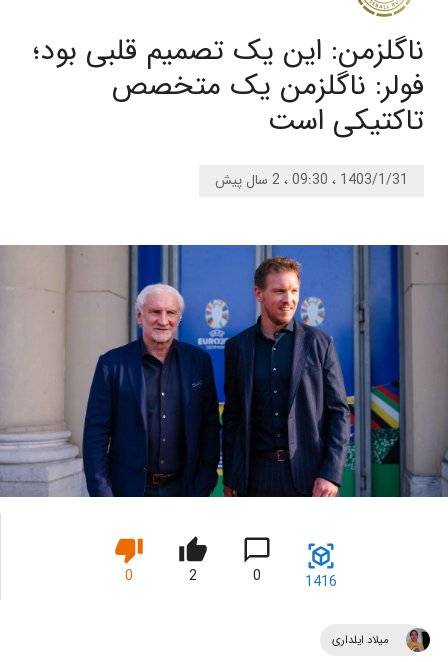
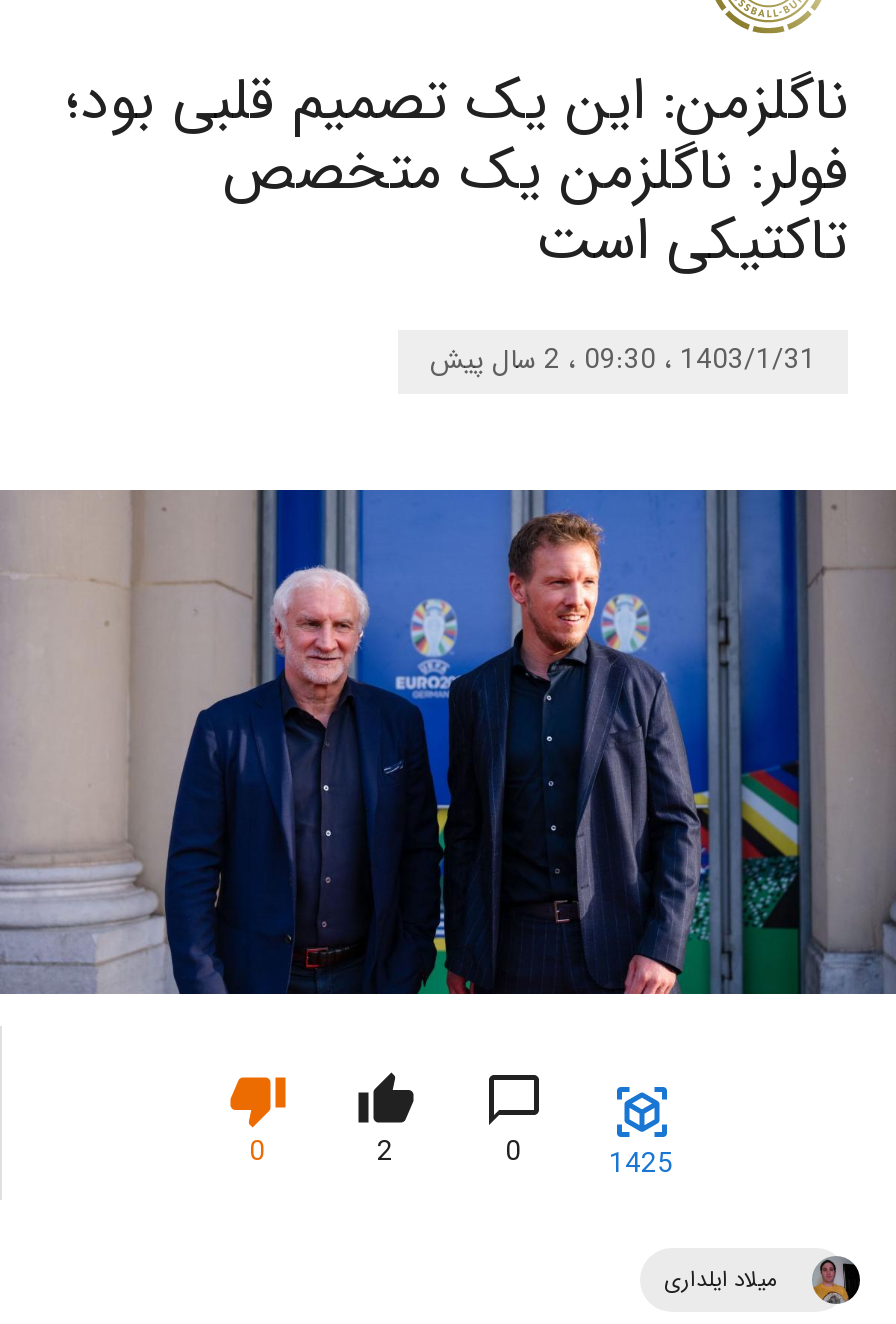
[304,572,336,593] 1416 -> [609,1144,673,1186] 1425

